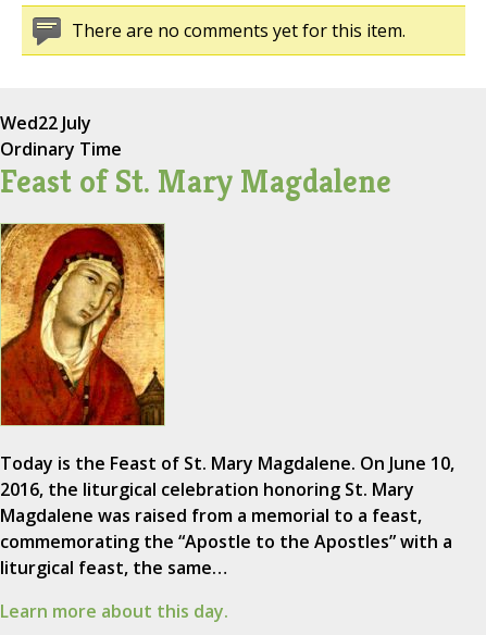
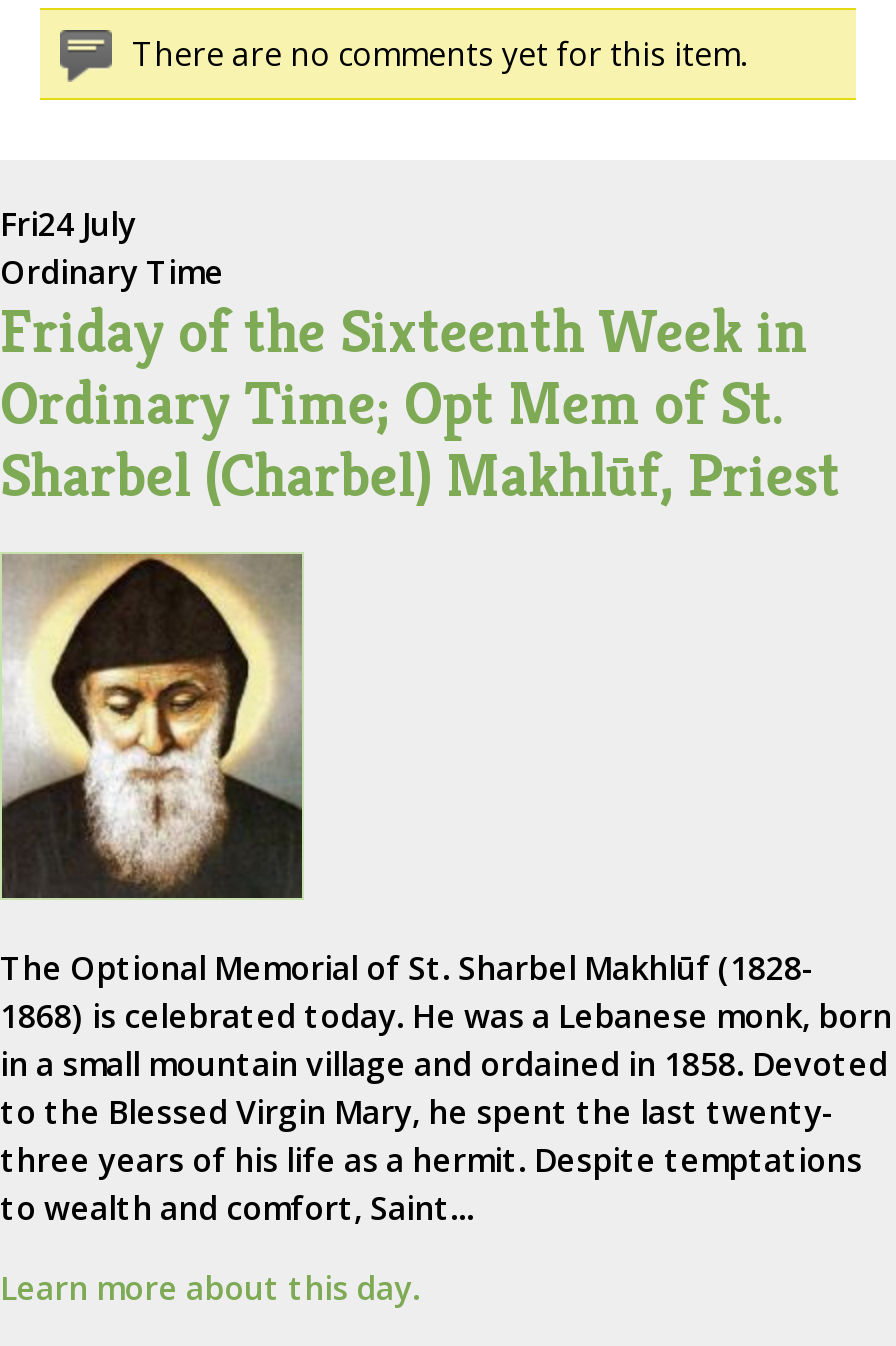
[0,111,91,135] Wed22 July -> [0,202,136,246] Fri24 July
[0,161,391,202] Feast of St. Mary Magdalene -> [0,294,840,514] Friday of the Sixteenth Week in | Ordinary Time; Opt Mem of St. | Sharbel (Charbel) Makhlūf, Priest
[3,289,165,418] [image] -> [6,552,304,814] [image]
[0,451,454,580] Today is the Feast of St. Mary Magdalene. On June 10, | 2016, the liturgical celebration honoring St. Mary | Magdalene was raised from a memorial to a feast, | commemorating the “Apostle to the Apostles” with a | liturgical feast, the same… -> [0,946,892,1230] The Optional Memorial of St. Sharbel Makhlūf (1828- | 1868) is celebrated today. He was a Lebanese monk, born | in a small mountain village and ordained in 1858. Devoted | to the Blessed Virgin Mary, he spent the last twenty- | three years of his life as a hermit. Despite temptations | to wealth and comfort, Saint…

